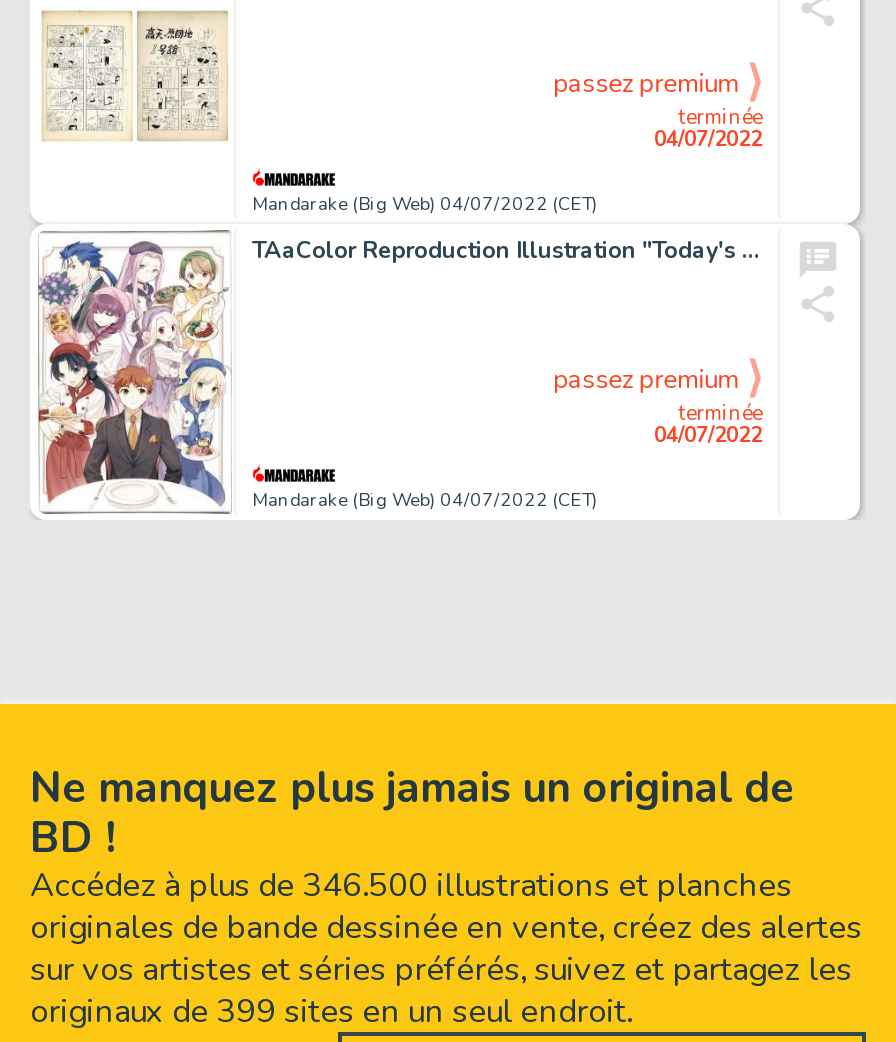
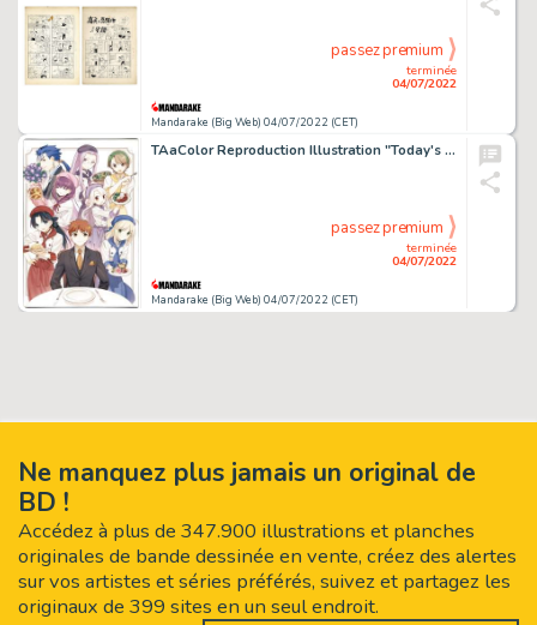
[30,862,792,908] Accédez à plus de 346.500 illustrations et planches -> [18,517,475,545] Accédez à plus de 347.900 illustrations et planches

